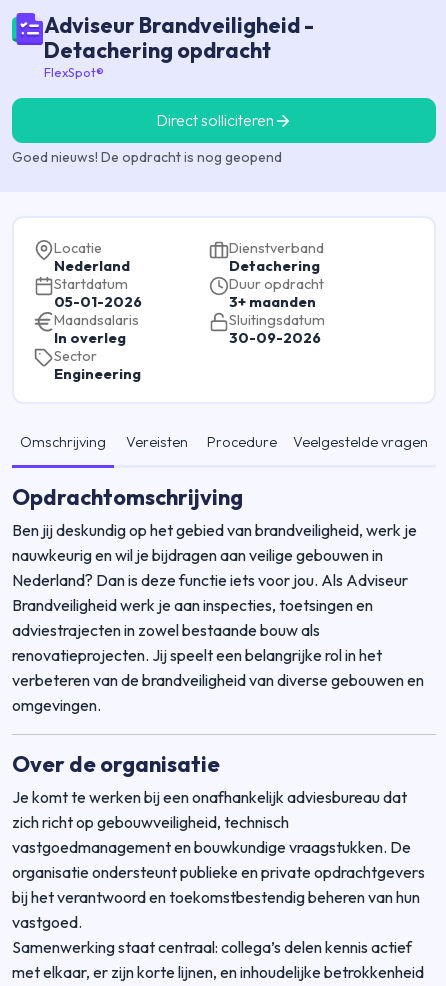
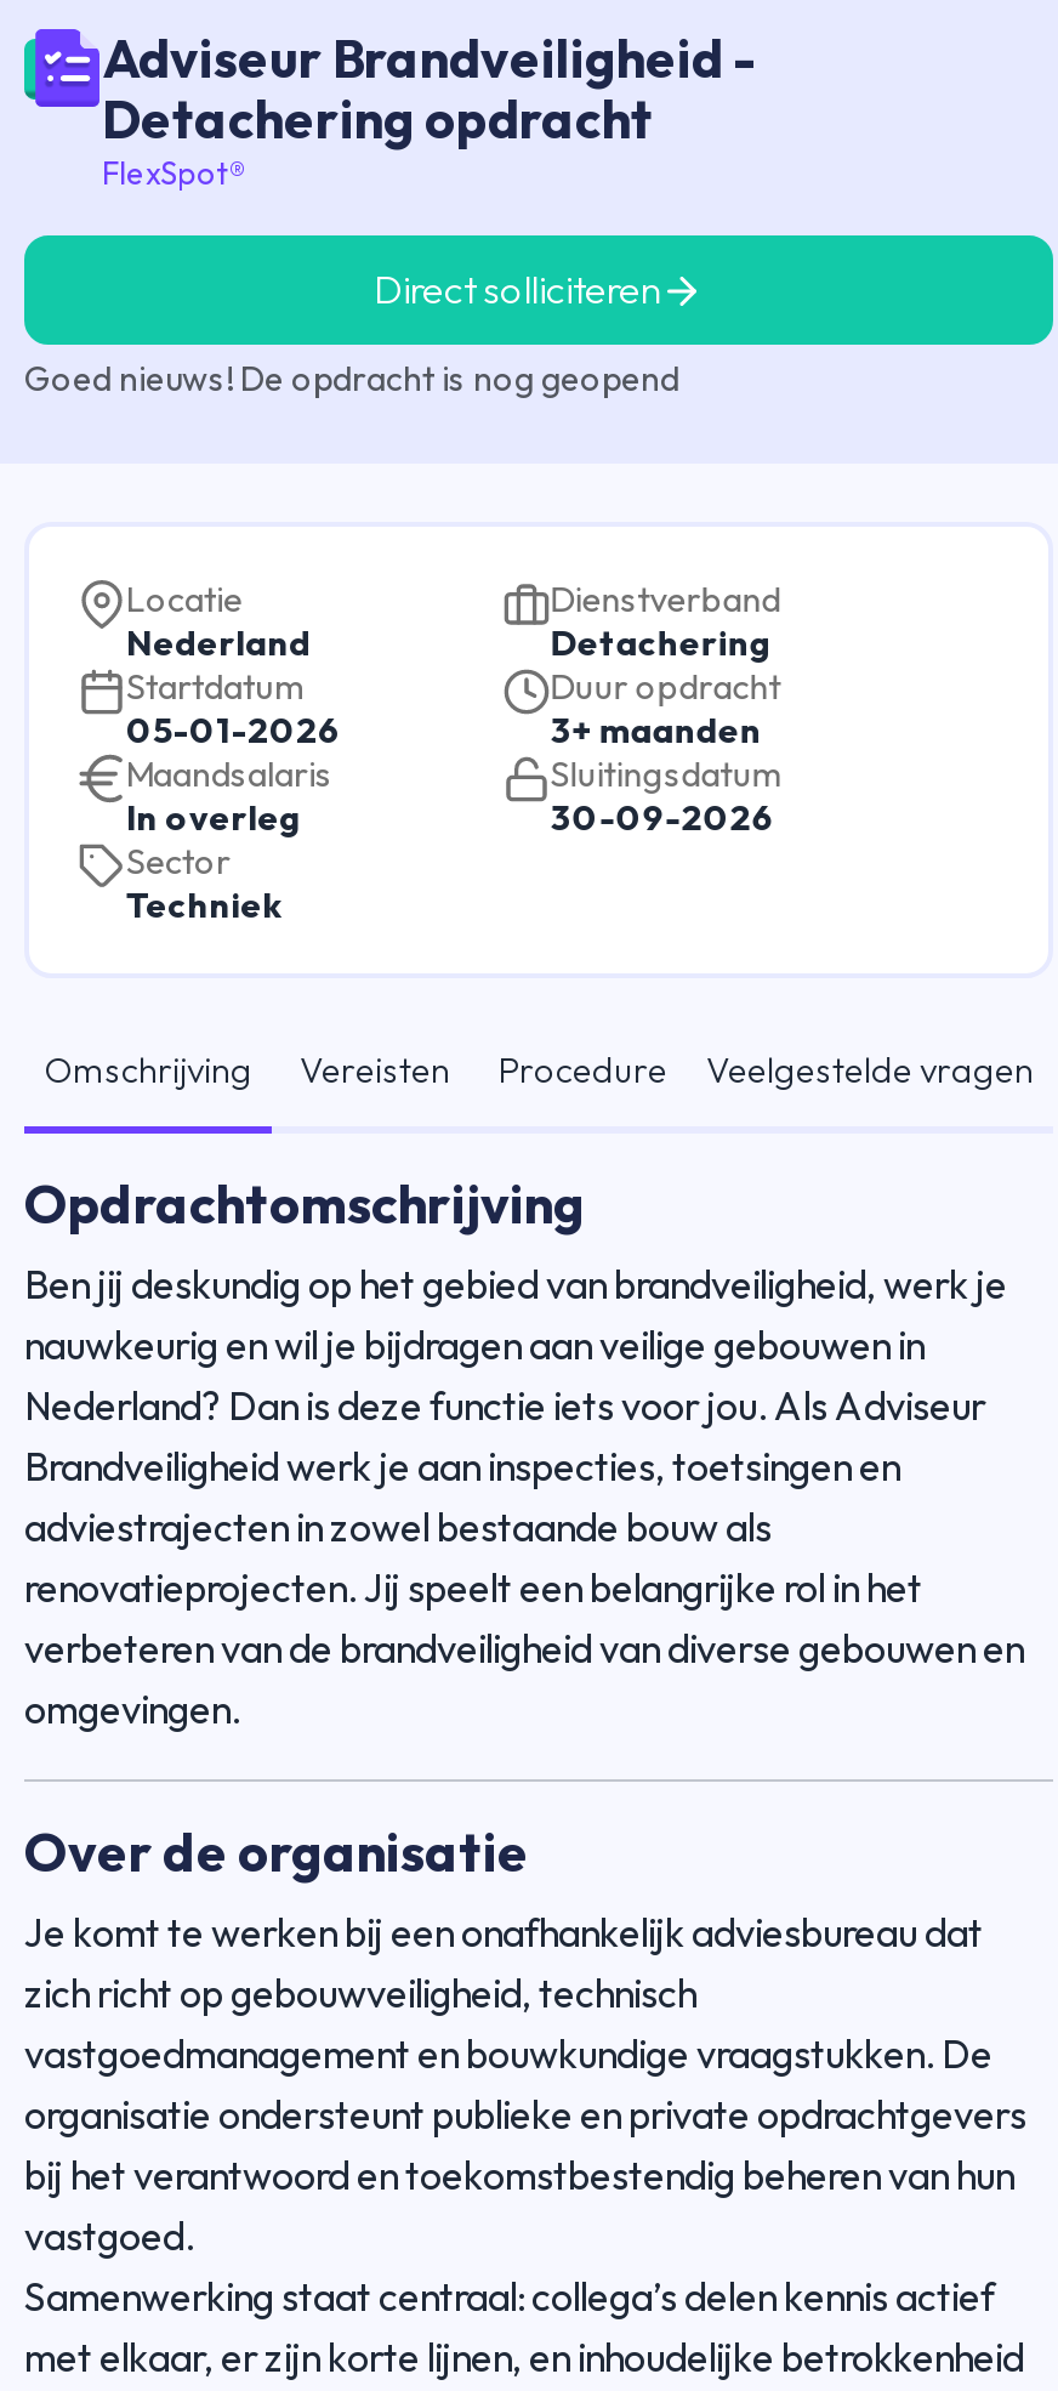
[54,365,141,383] Engineering -> [126,884,281,927] Techniek

